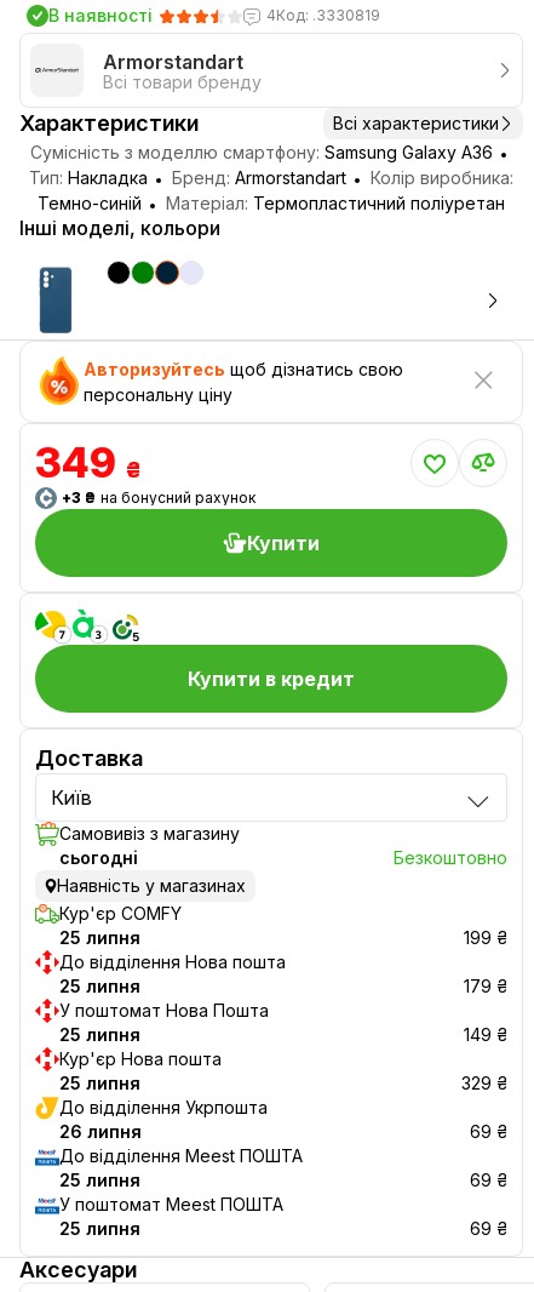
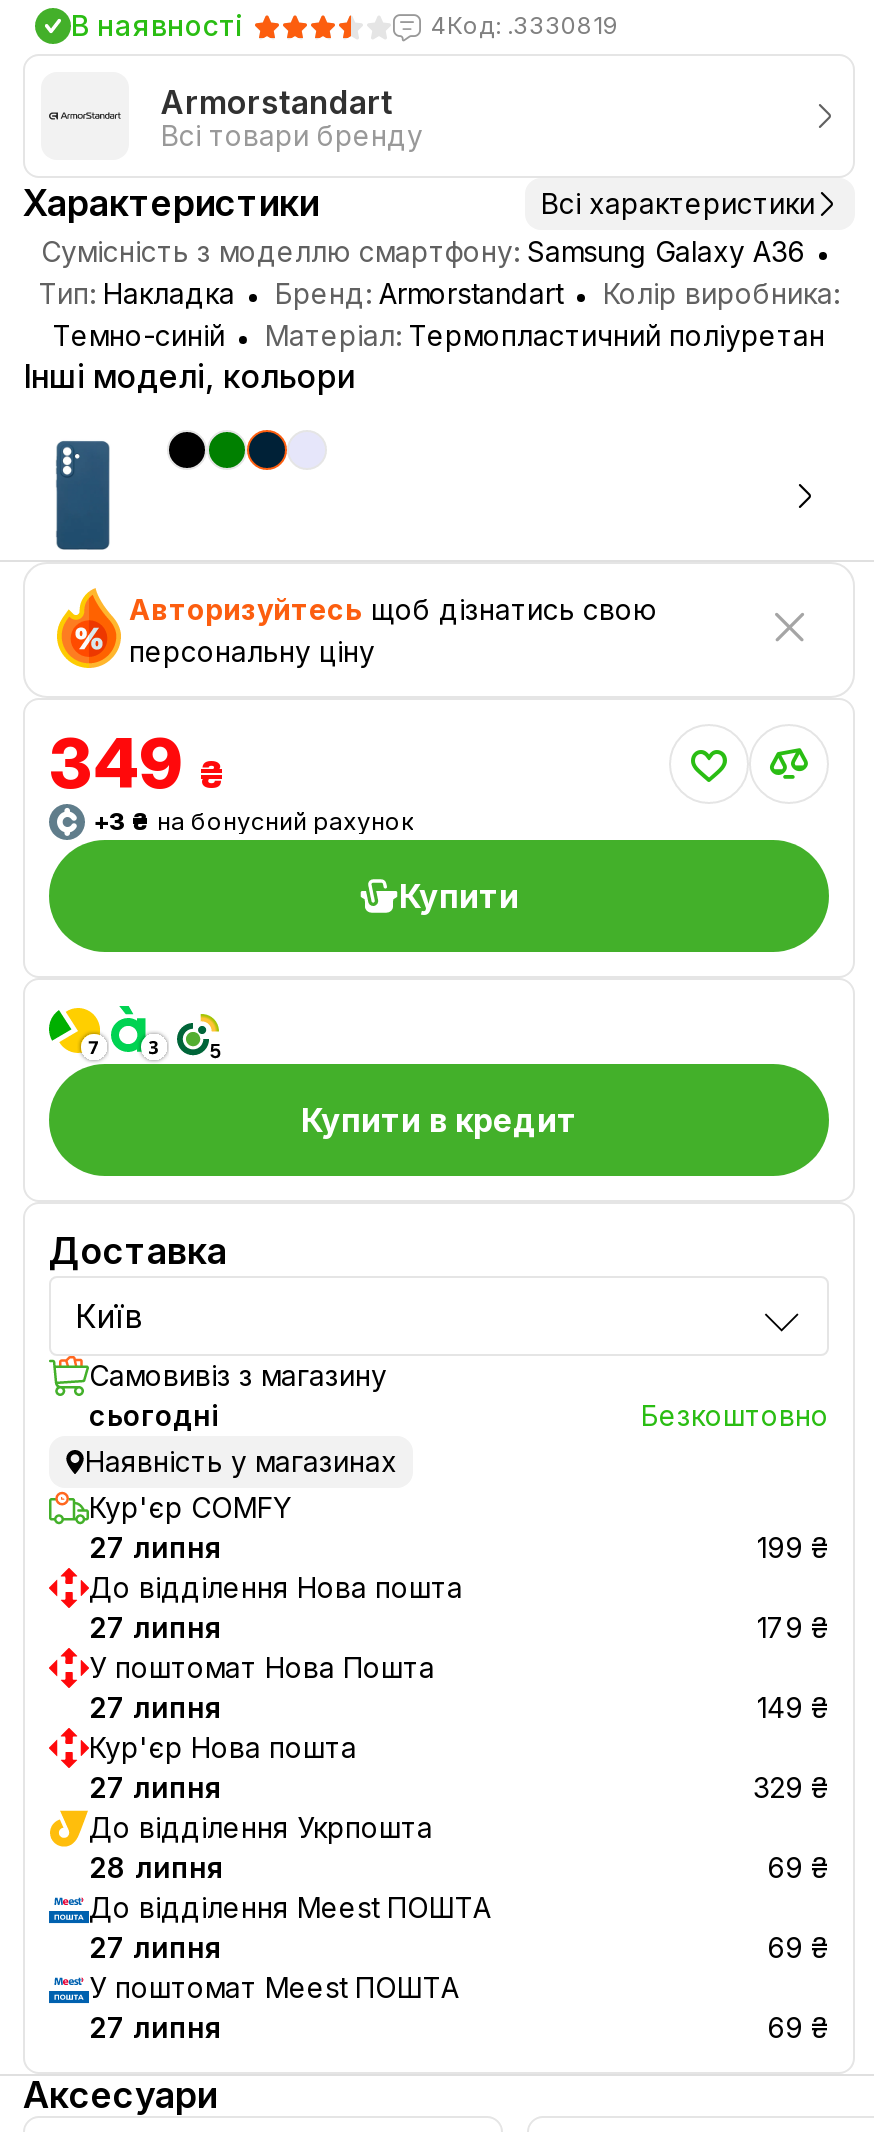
[59,928,140,948] 25 липня -> [89,1531,223,1565] 27 липня
[59,976,140,997] 25 липня -> [89,1611,223,1645] 27 липня
[59,1025,140,1045] 25 липня -> [89,1691,223,1725] 27 липня
[59,1073,140,1094] 25 липня -> [89,1771,223,1805] 27 липня
[59,1122,142,1142] 26 липня -> [89,1851,225,1885] 28 липня
[59,1170,140,1191] 25 липня -> [89,1931,223,1965] 27 липня
[59,1219,140,1239] 25 липня -> [89,2011,223,2045] 27 липня

